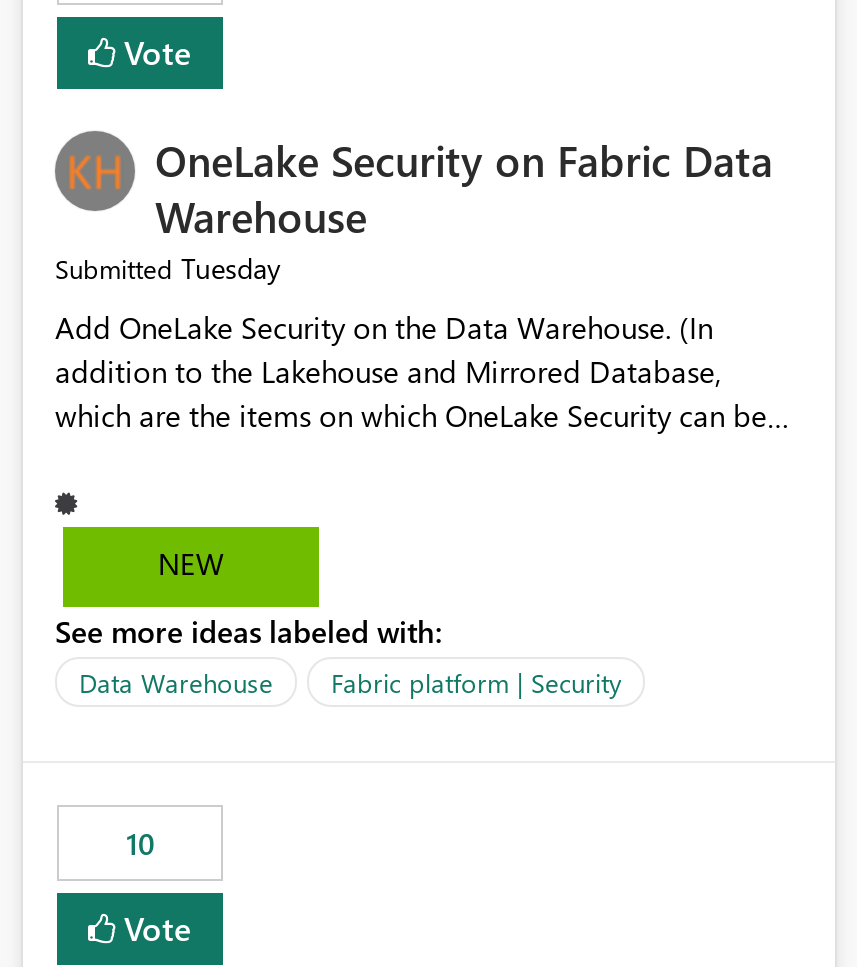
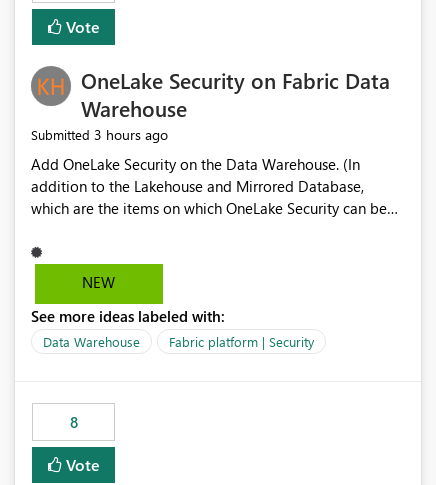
[55,250,281,288] Submitted Tuesday -> [31,125,168,144] Submitted 3 hours ago
[126,824,154,864] 10 -> [69,412,77,432] 8

